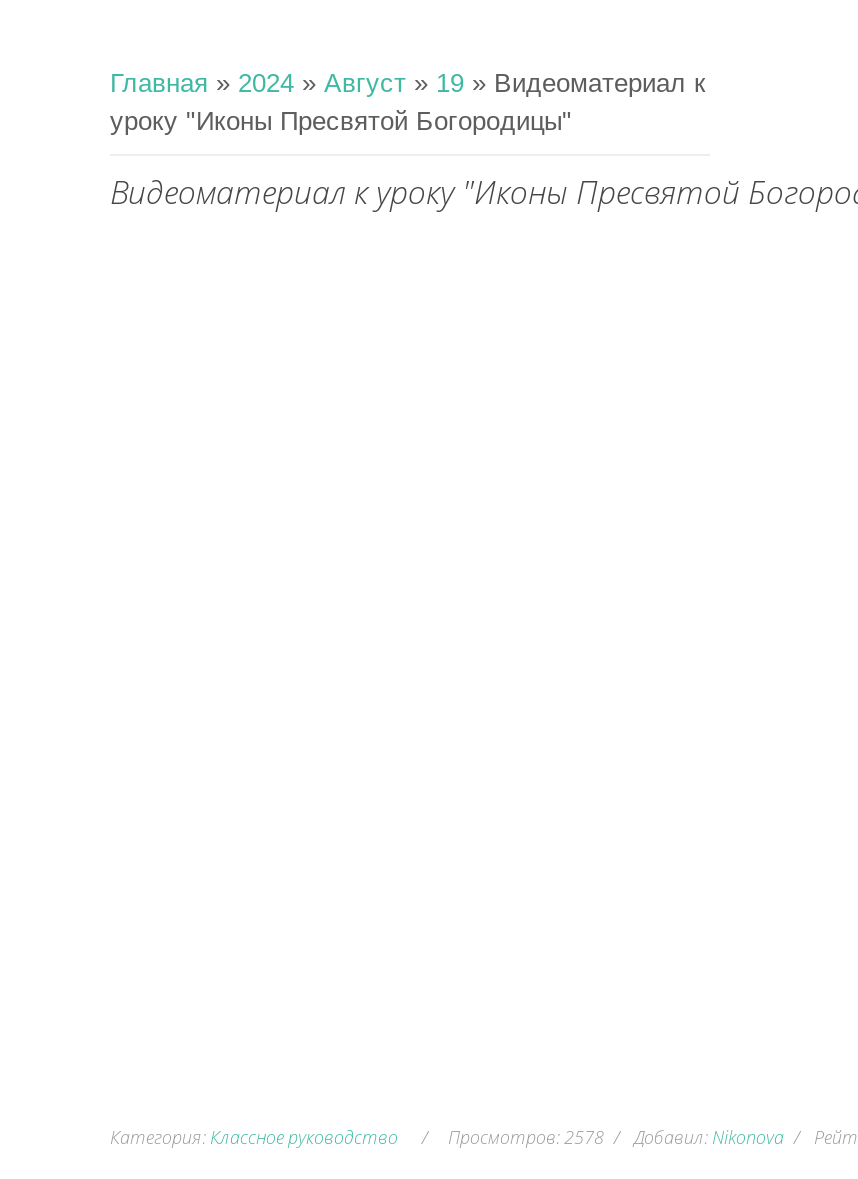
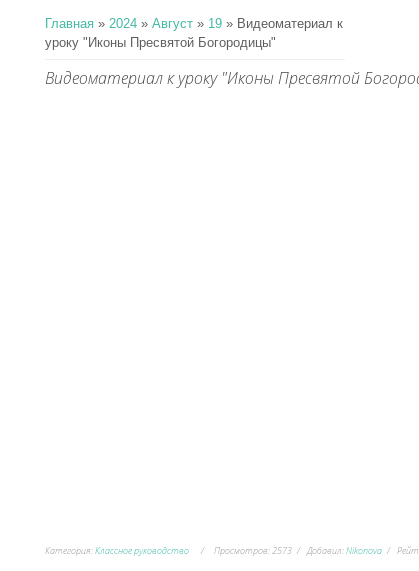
[448,1124,604,1150] Просмотров 2578 -> [214,544,292,557] Просмотров 2573

